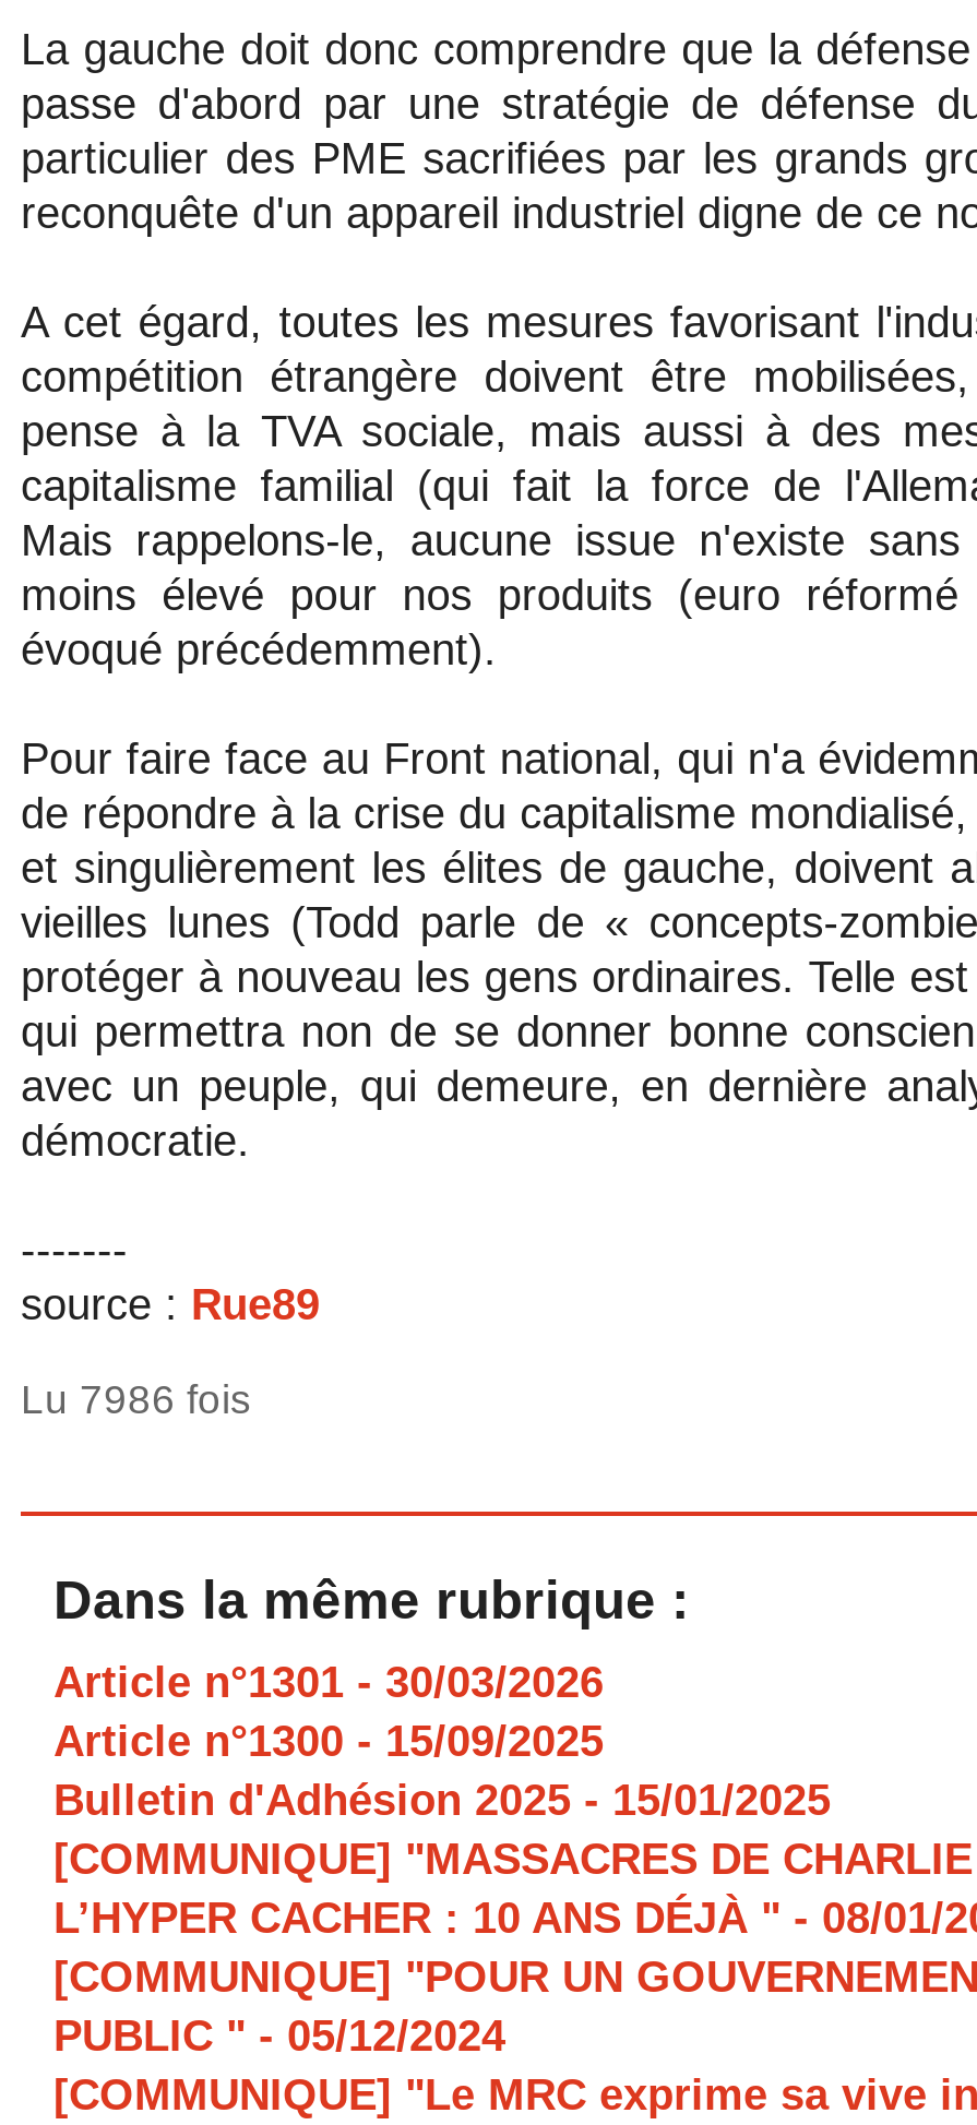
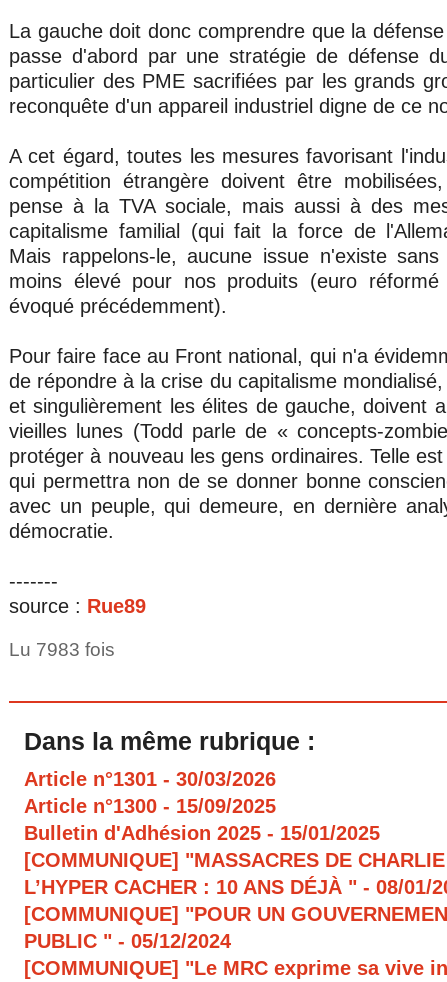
[21,1377,252,1422] Lu 7986 fois -> [9,639,115,660] Lu 7983 fois

